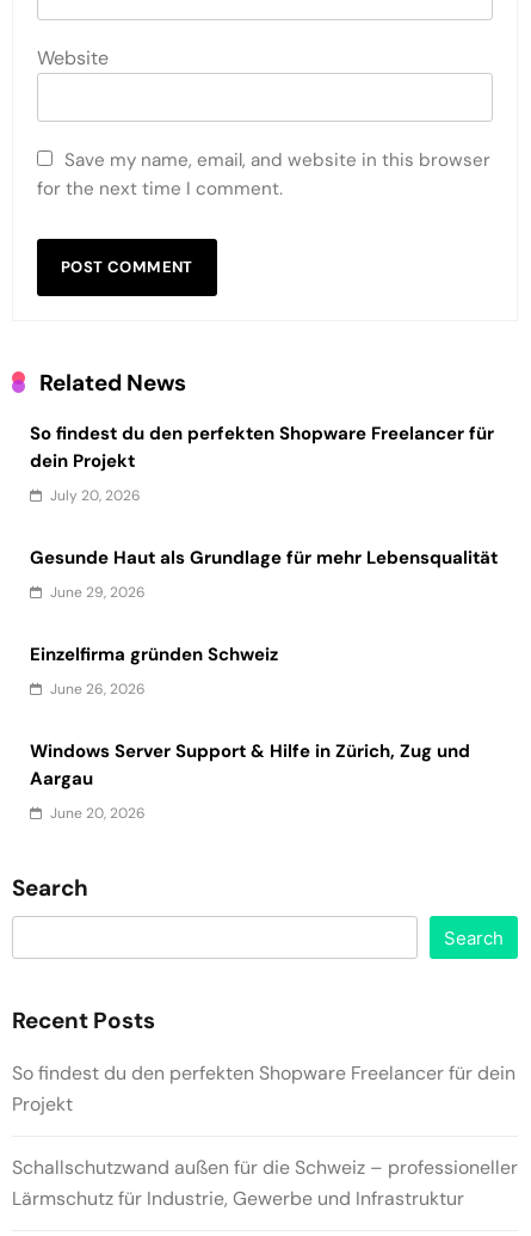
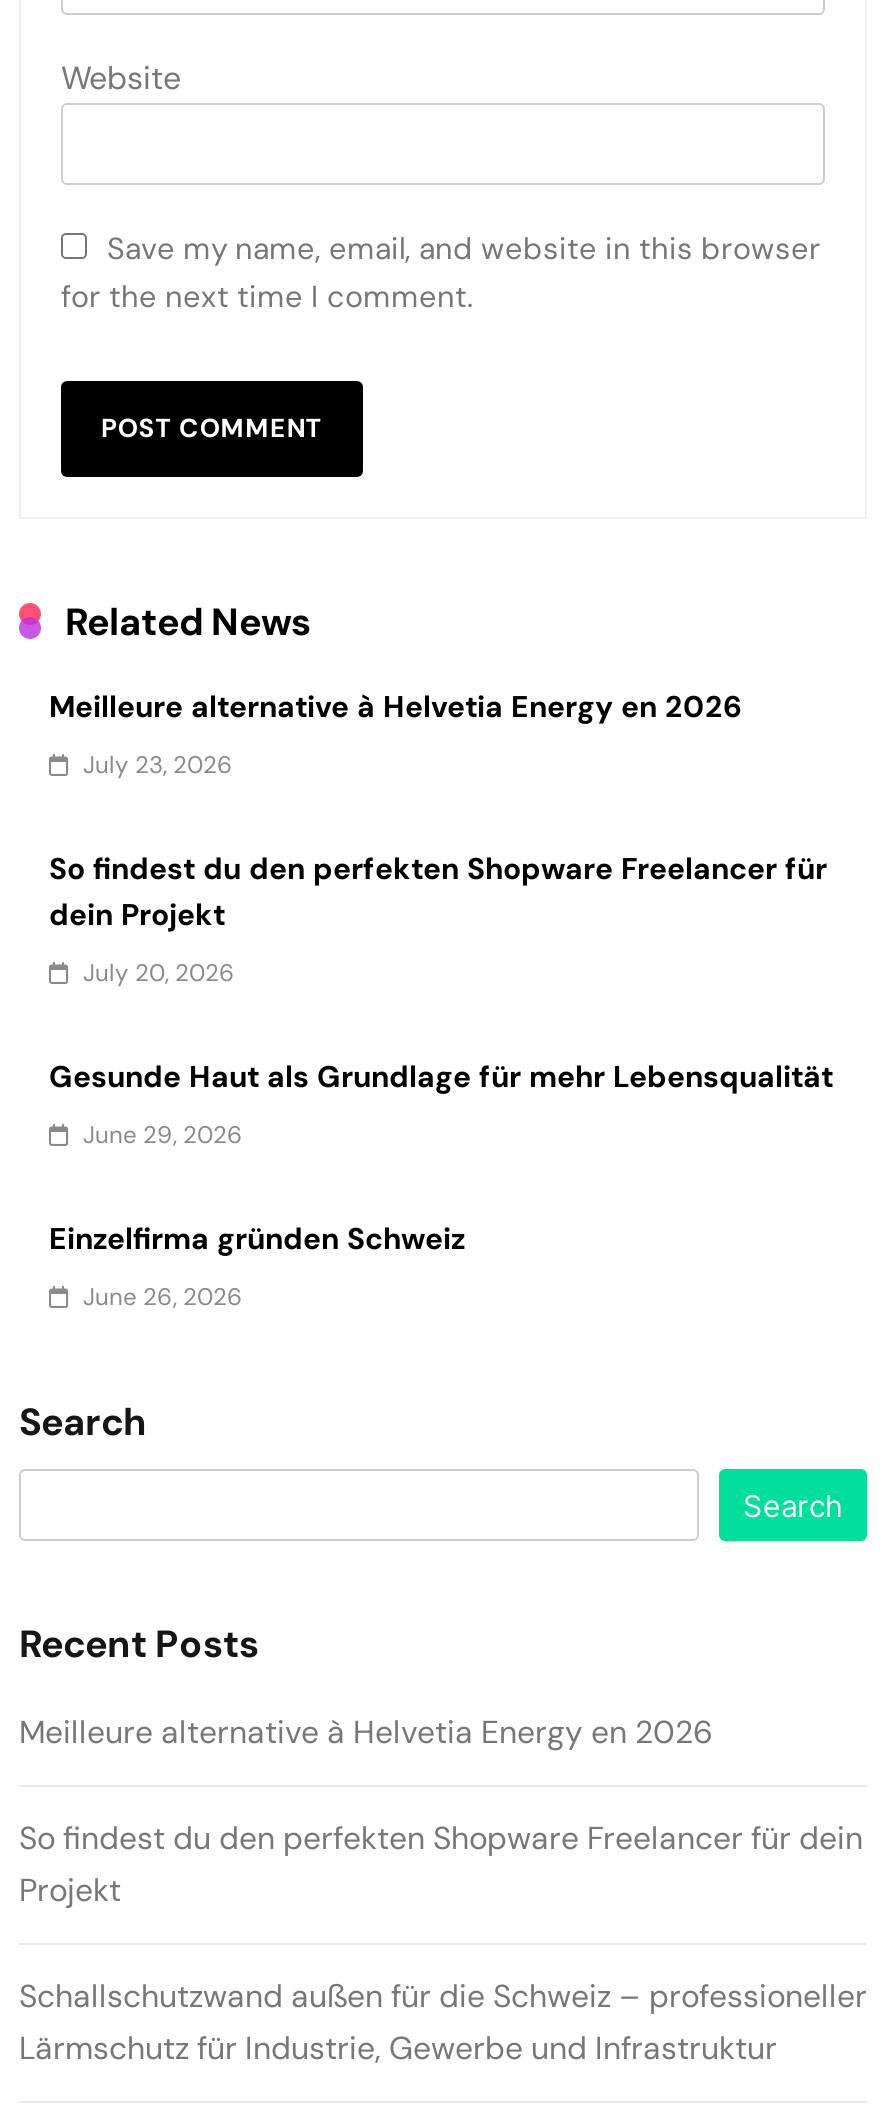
none -> [49,687,743,781] Meilleure alternative à Helvetia Energy en 2026 | July 23, 2026
moved [30,422,498,699] -> [49,849,833,1313]: So findest du den perfekten Shopware Freelancer für | dein Projekt | July 20, 2026 | Gesunde Haut als Grundlage für mehr Lebensqualität | June 29, 2026 | Einzelfirma gründen Schweiz | June 26, 2026
[30,739,470,823] Windows Server Support & Hilfe in Zürich, Zug und | Aargau | June 20, 2026 -> none
moved [12,873,504,1035] -> [19,1397,843,1669]: Search | Search | Recent Posts
none -> [19,1711,713,1753] Meilleure alternative à Helvetia Energy en 2026

